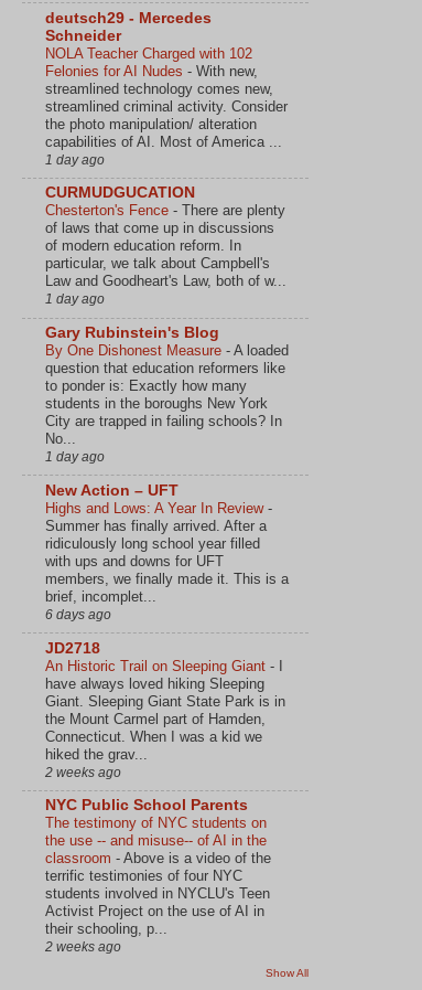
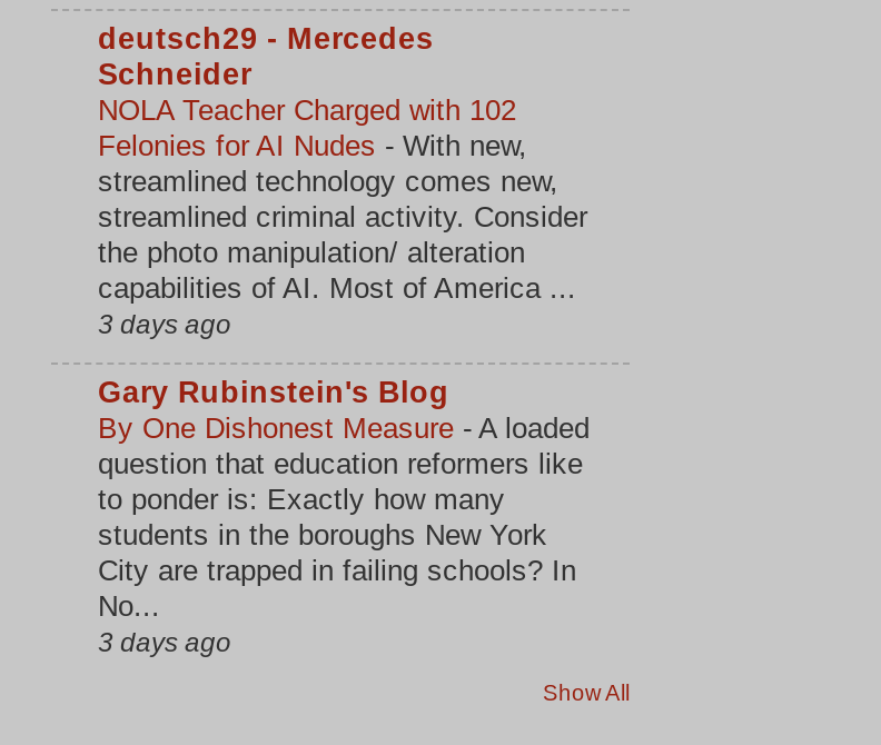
[45,152,286,307] 1 day ago | CURMUDGUCATION | Chesterton's Fence - There are plenty | of laws that come up in discussions | of modern education reform. In | particular, we talk about Campbell's | Law and Goodheart's Law, both of w... | 1 day ago -> [98,309,231,340] 3 days ago
[45,449,289,955] 1 day ago | New Action – UFT | Highs and Lows: A Year In Review - | Summer has finally arrived. After a | ridiculously long school year filled | with ups and downs for UFT | members, we finally made it. This is a | brief, incomplet... | 6 days ago | JD2718 | An Historic Trail on Sleeping Giant - I | have always loved hiking Sleeping | Giant. Sleeping Giant State Park is in | the Mount Carmel part of Hamden, | Connecticut. When I was a kid we | hiked the grav... | 2 weeks ago | NYC Public School Parents | The testimony of NYC students on | the use -- and misuse-- of AI in the | classroom - Above is a video of the | terrific testimonies of four NYC | students involved in NYCLU's Teen | Activist Project on the use of AI in | their schooling, p... | 2 weeks ago -> [98,626,231,658] 3 days ago

